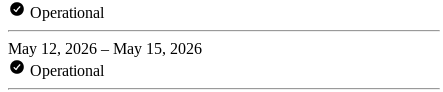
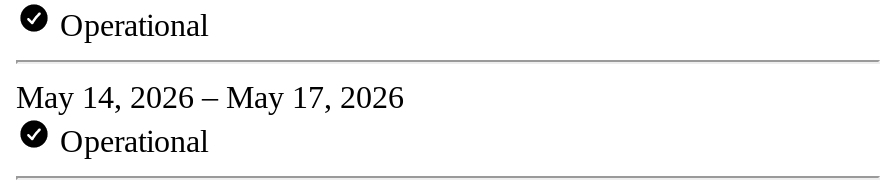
[8,40,202,57] May 12, 2026 – May 15, 2026 -> [16,80,404,114] May 14, 2026 – May 17, 2026

